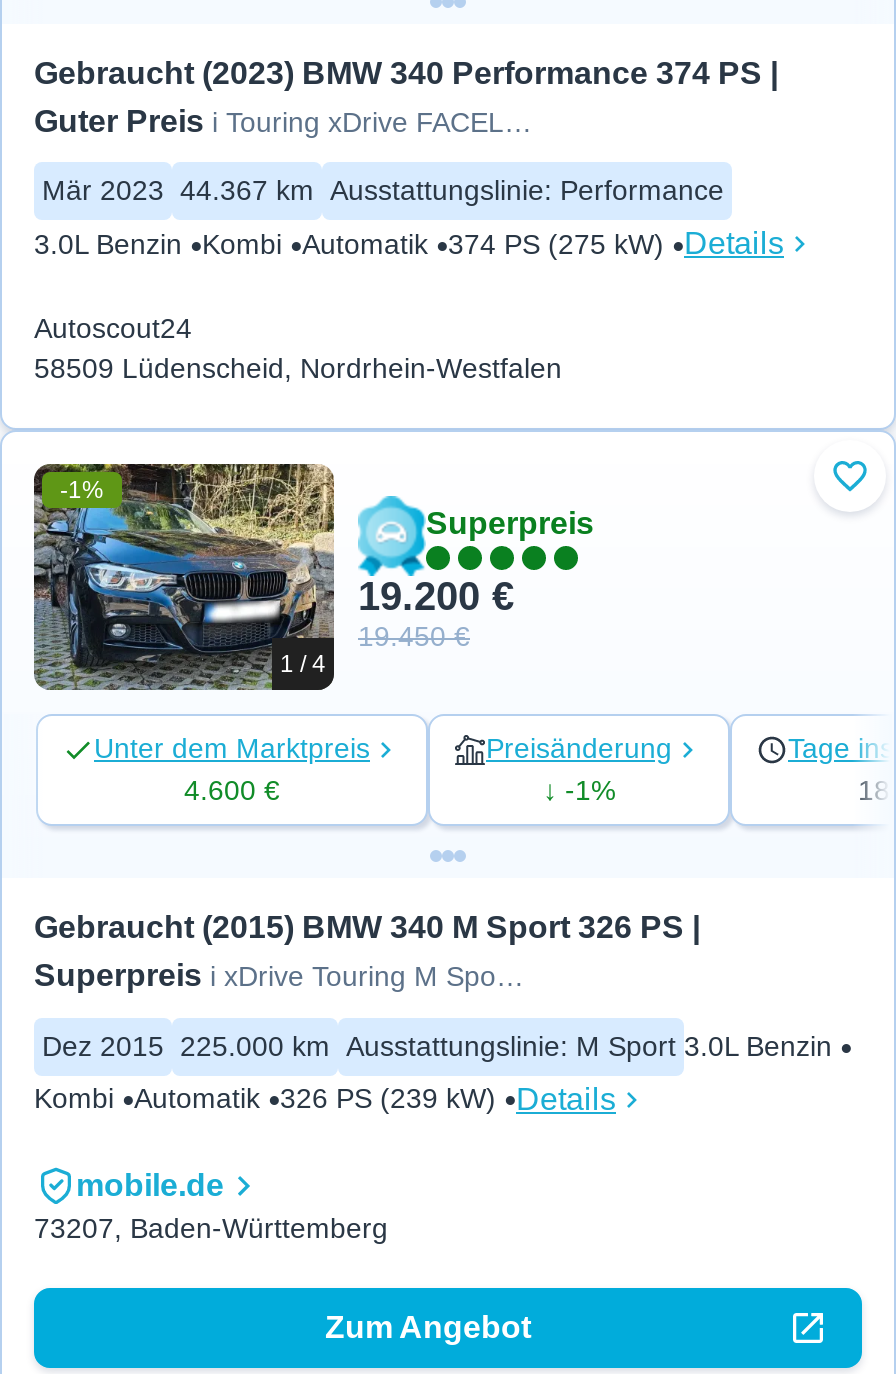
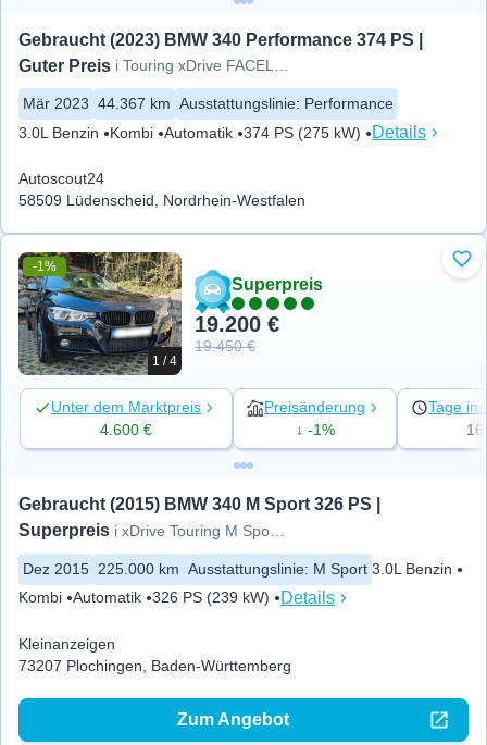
[858,775,890,807] 18 -> [466,421,484,439] 16
[34,1168,388,1244] mobile.de | 73207, Baden-Württemberg -> [18,635,291,674] Kleinanzeigen | 73207 Plochingen, Baden-Württemberg

